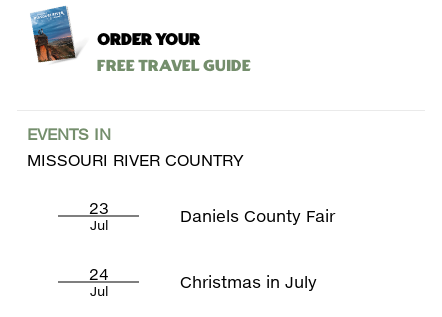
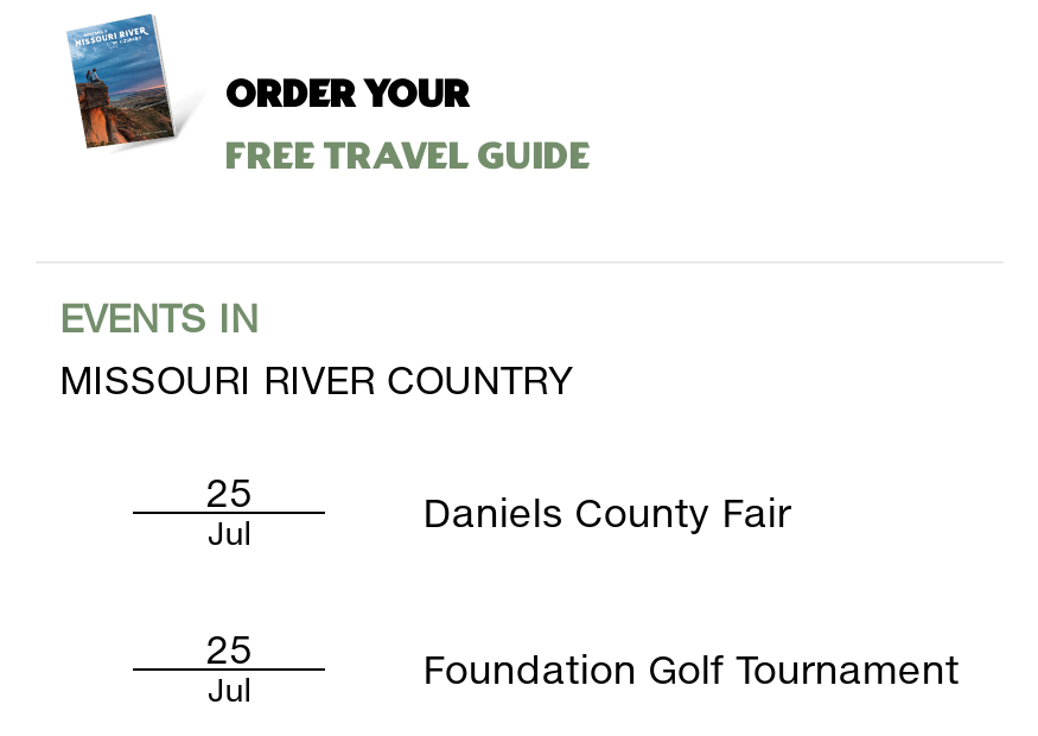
[89,198,109,217] 23 -> [205,469,253,514] 25
[89,264,109,283] 24 -> [205,626,253,671] 25
[180,272,317,291] Christmas in July -> [423,646,959,691] Foundation Golf Tournament

